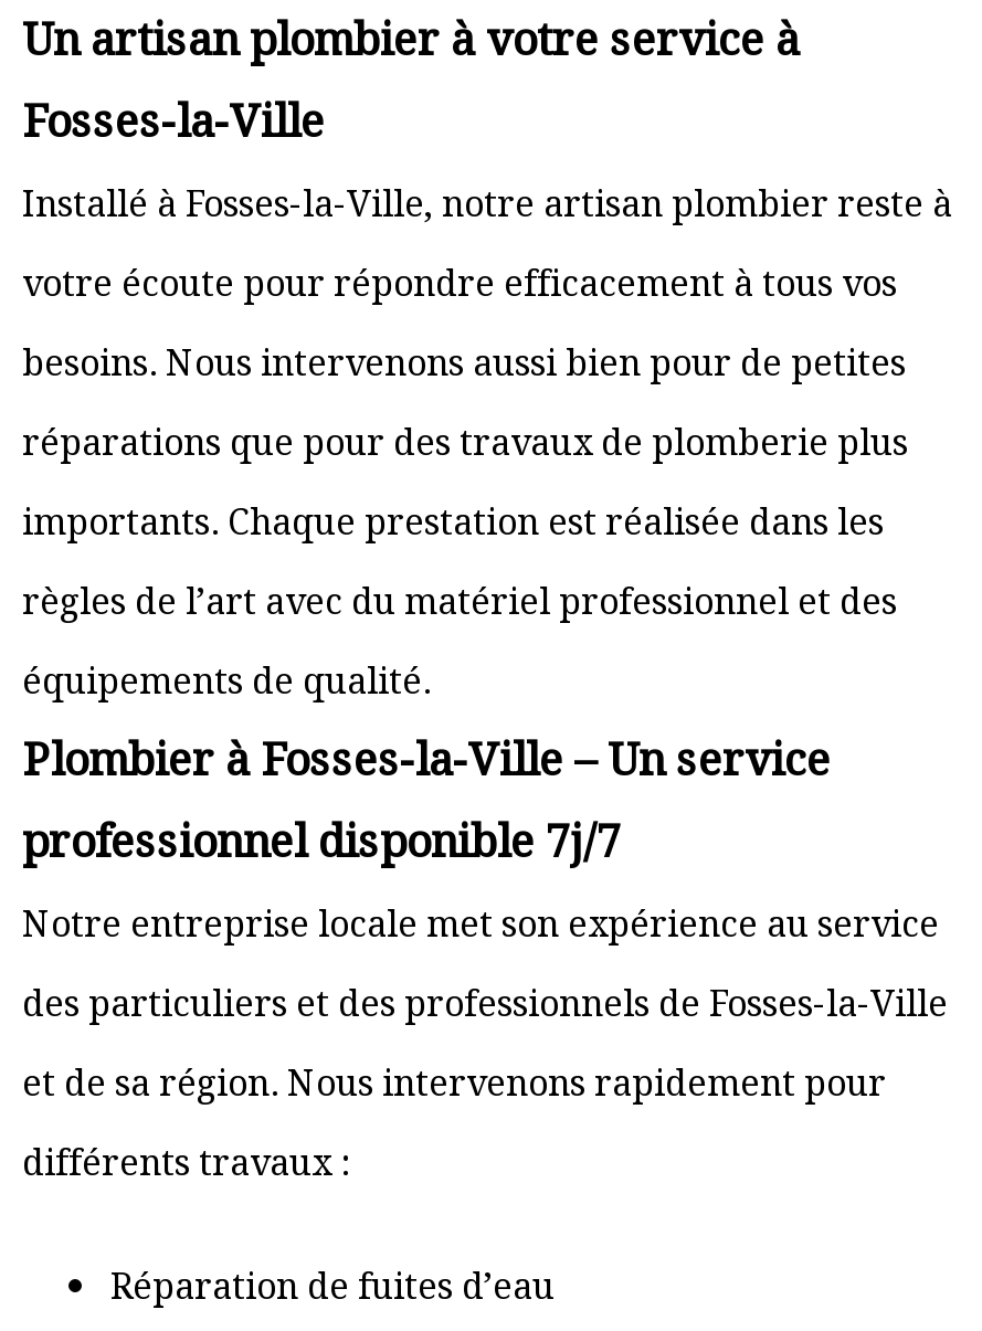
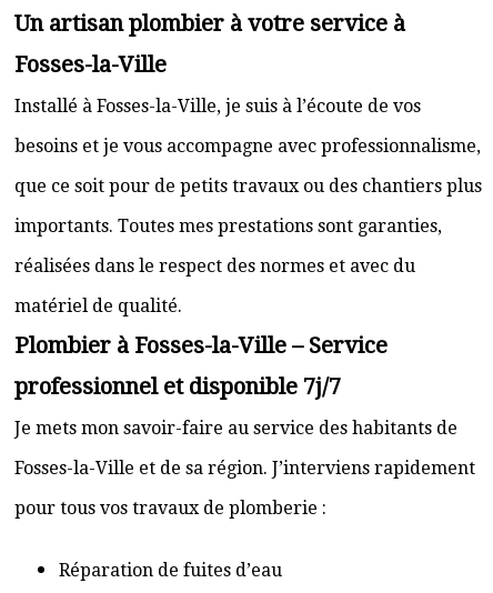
[22,183,952,1184] Installé à Fosses-la-Ville, notre artisan plombier reste à | votre écoute pour répondre efficacement à tous vos | besoins. Nous intervenons aussi bien pour de petites | réparations que pour des travaux de plomberie plus | importants. Chaque prestation est réalisée dans les | règles de l’art avec du matériel professionnel et des | équipements de qualité. | Plombier à Fosses-la-Ville – Un service | professionnel disponible 7j/7 | Notre entreprise locale met son expérience au service | des particuliers et des professionnels de Fosses-la-Ville | et de sa région. Nous intervenons rapidement pour | différents travaux : -> [14,96,482,519] Installé à Fosses-la-Ville, je suis à l’écoute de vos | besoins et je vous accompagne avec professionnalisme, | que ce soit pour de petits travaux ou des chantiers plus | importants. Toutes mes prestations sont garanties, | réalisées dans le respect des normes et avec du | matériel de qualité. | Plombier à Fosses-la-Ville – Service | professionnel et disponible 7j/7 | Je mets mon savoir-faire au service des habitants de | Fosses-la-Ville et de sa région. J’interviens rapidement | pour tous vos travaux de plomberie :

